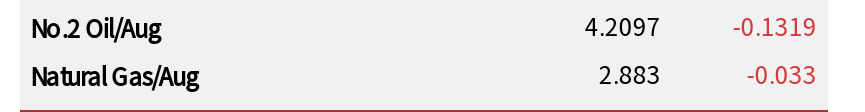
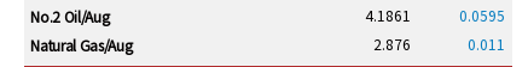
[585,8,661,42] 4.2097 -> [365,5,411,25] 4.1861
[733,8,817,42] -0.1319 -> [460,5,506,25] 0.0595
[599,56,661,90] 2.883 -> [374,34,411,54] 2.876
[747,56,817,90] -0.033 -> [468,34,506,54] 0.011

